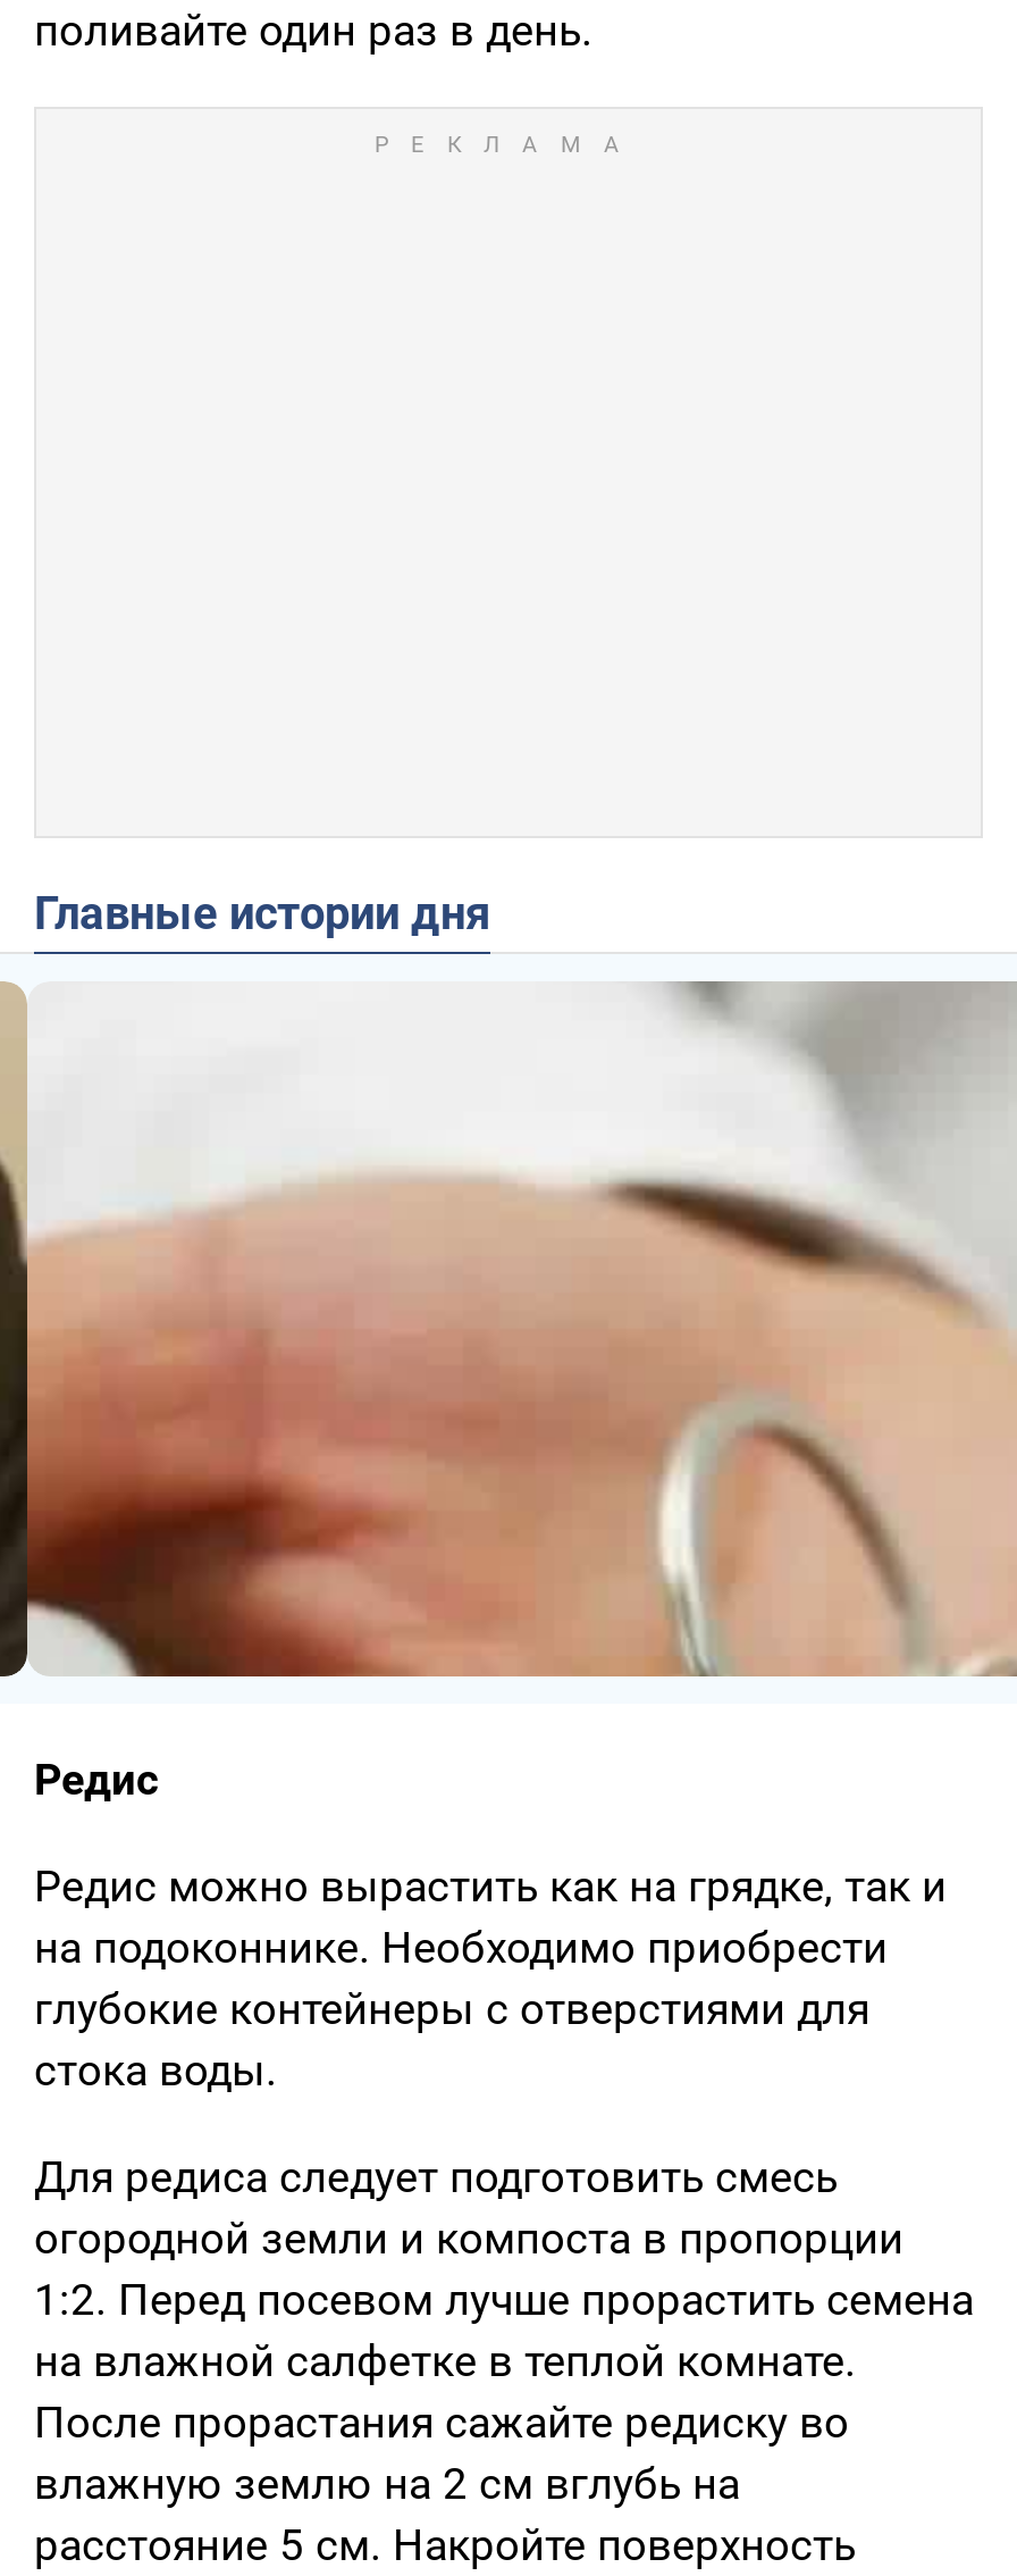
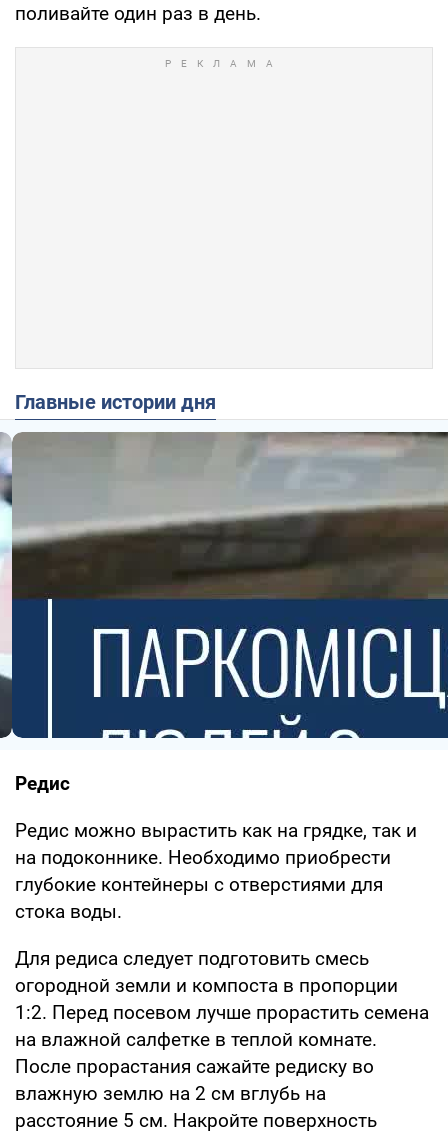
[7,981,1010,1679] [image] -> [3,431,445,739] [image]

